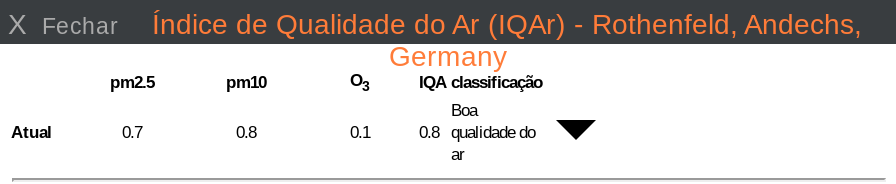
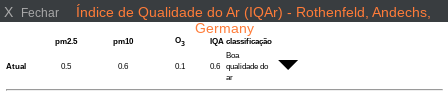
[122,122,142,142] 0.7 -> [61,61,71,71] 0.5
[236,122,256,142] 0.8 -> [118,61,128,71] 0.6
[419,122,535,142] 0.8 qualidade do -> [209,61,267,71] 0.6 qualidade do

